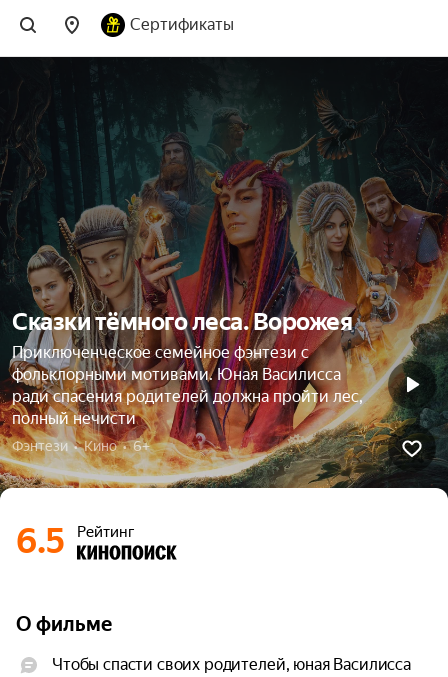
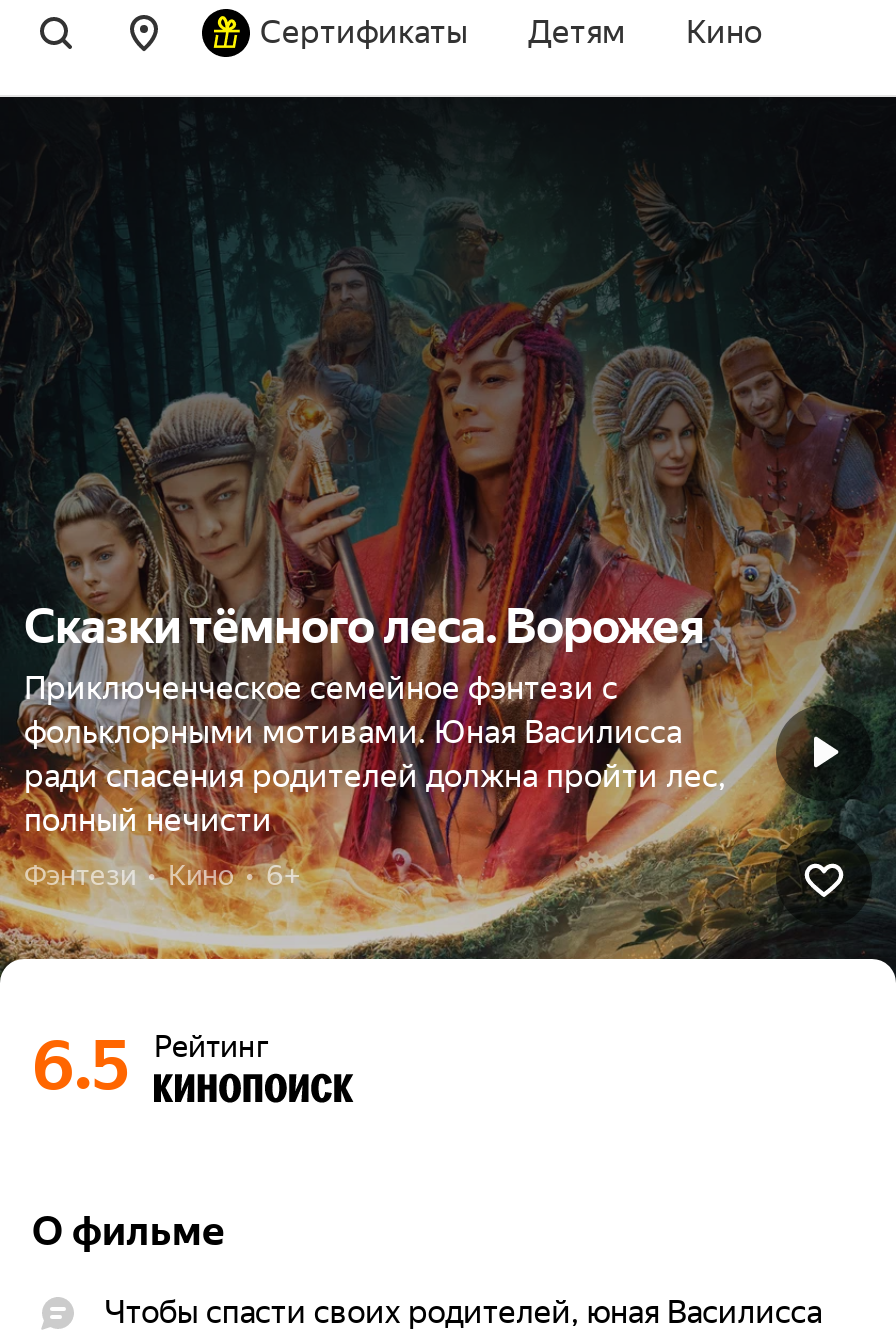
none -> [528,13,762,51] Детям | Кино

